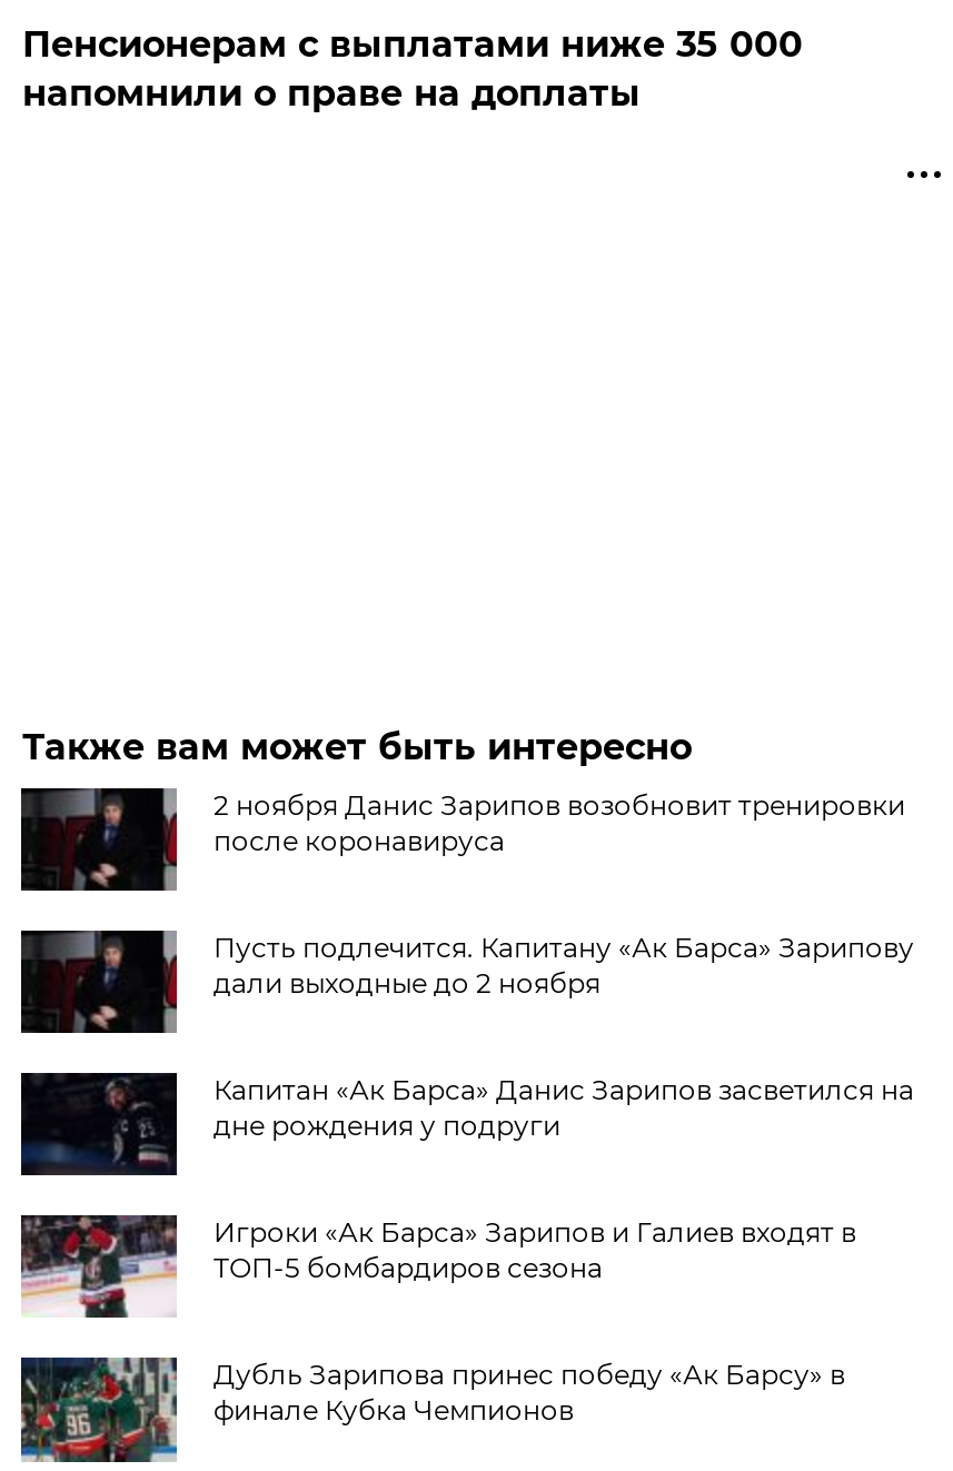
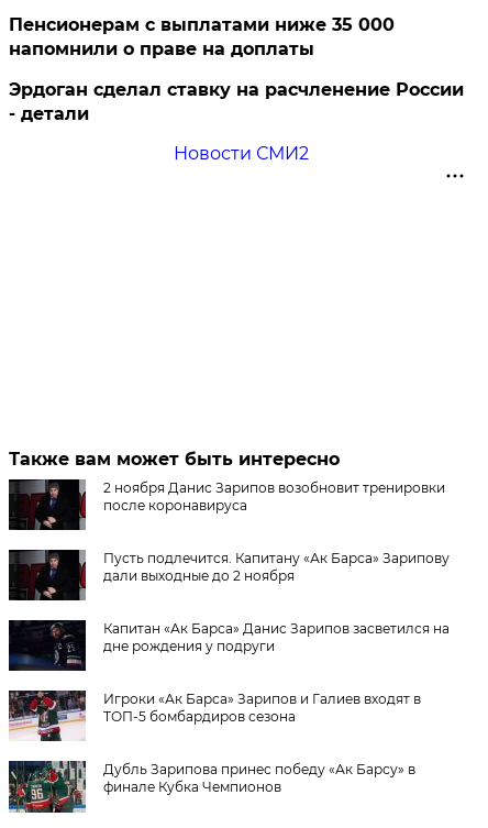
none -> [9,79,464,164] Эрдоган сделал ставку на расчленение России | - детали | Новости СМИ2

